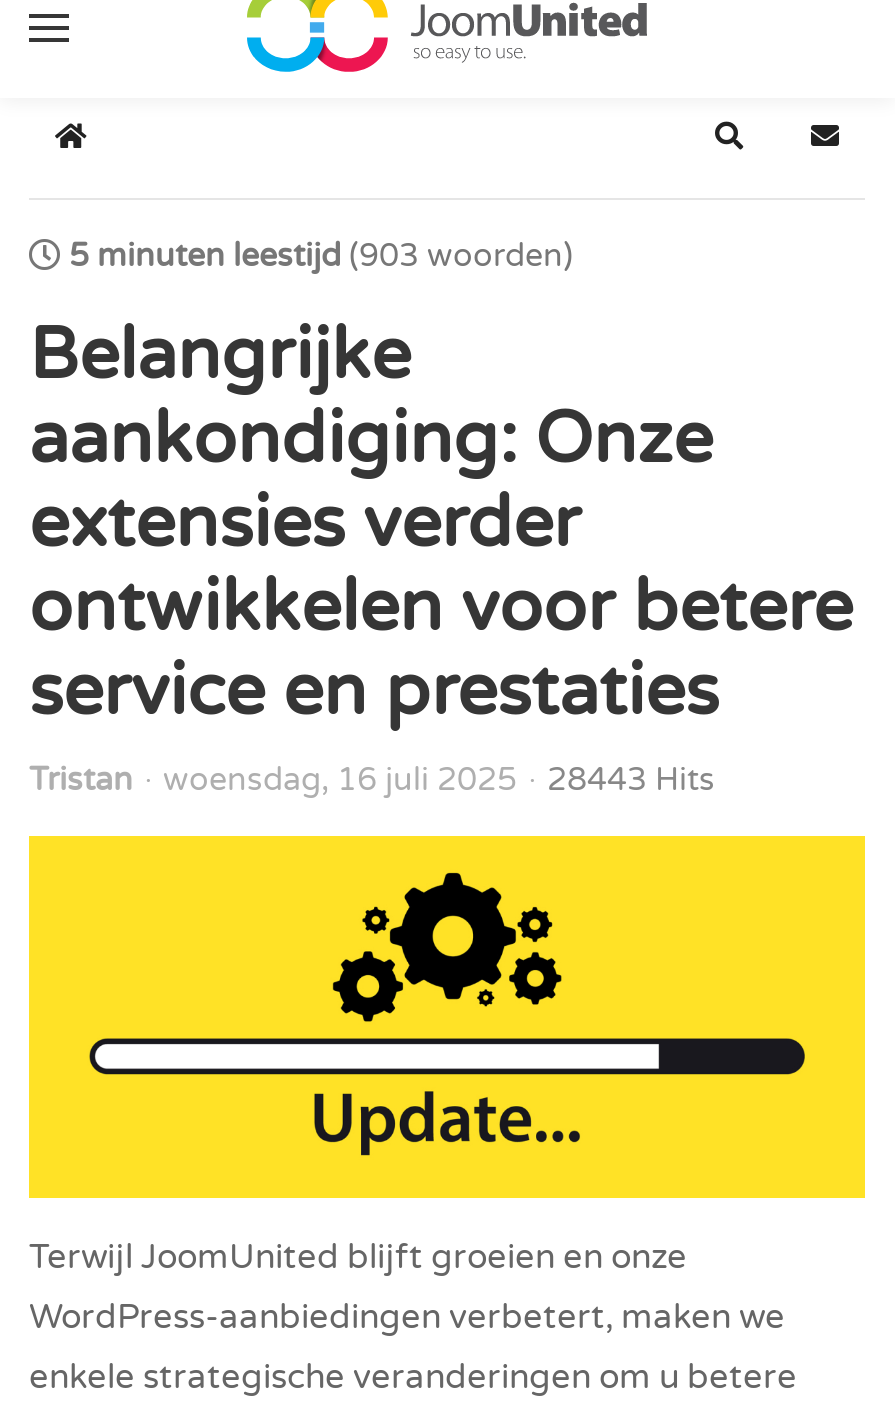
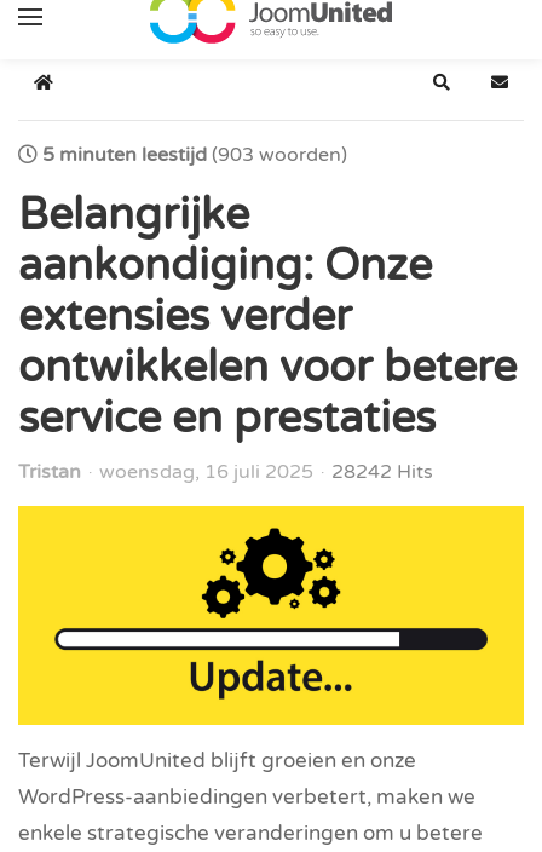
[29,760,715,800] Tristan woensdag, 16 juli 2025 28443 Hits -> [18,460,433,484] Tristan woensdag, 16 juli 2025 28242 Hits

